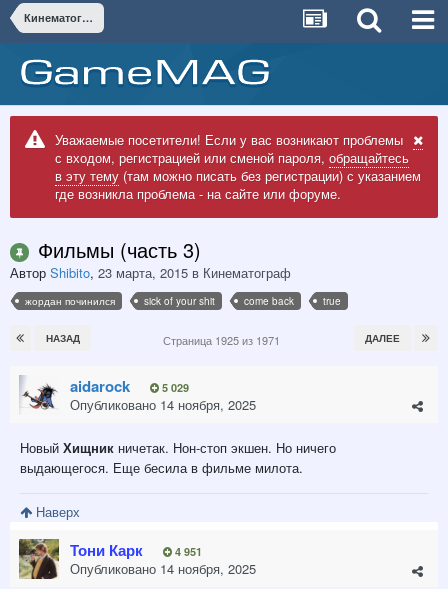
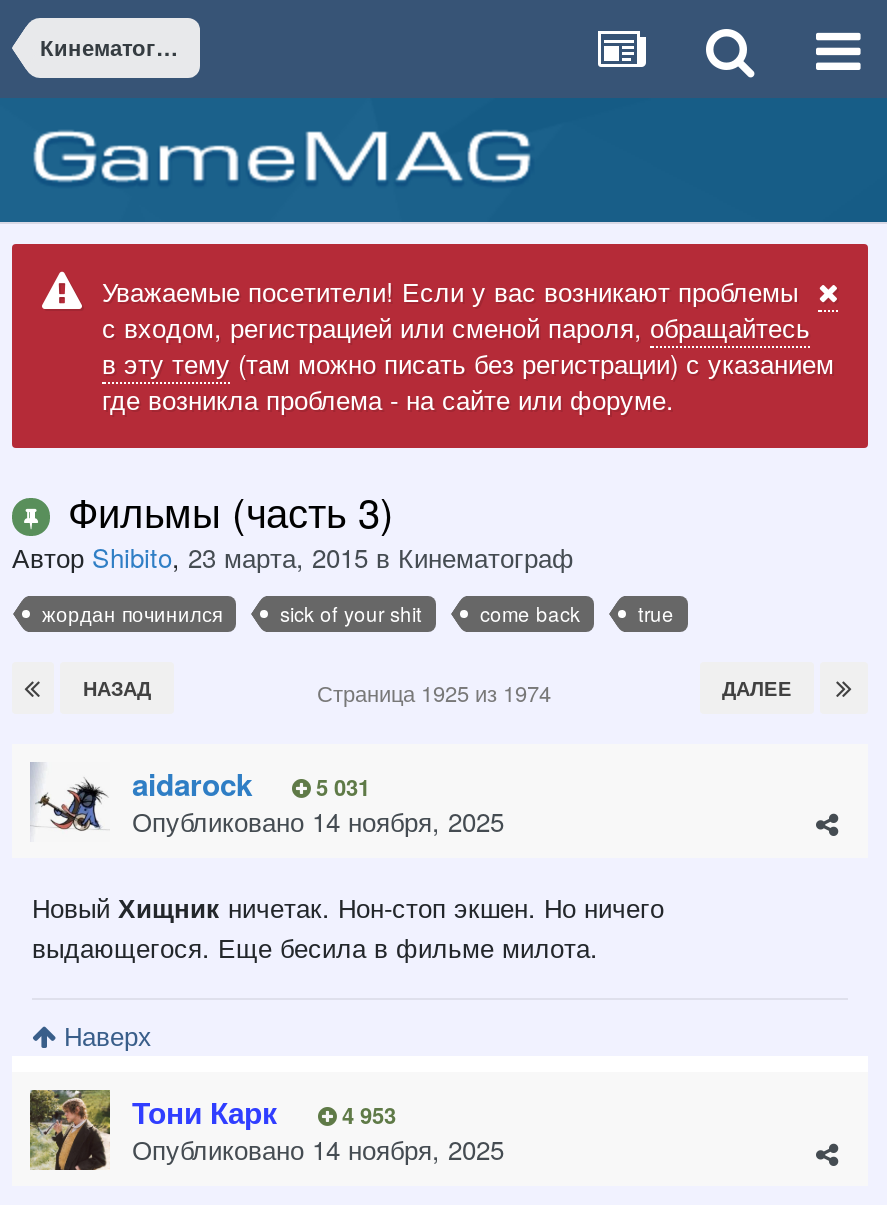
[162,332,285,348] Страница 1925 из 1971 -> [317,676,563,708] Страница 1925 из 1974
[70,375,189,397] aidarock 5 029 -> [132,762,370,806] aidarock 5 031
[70,539,202,561] Тони Карк 4 951 -> [132,1091,396,1135] Тони Карк 4 953

